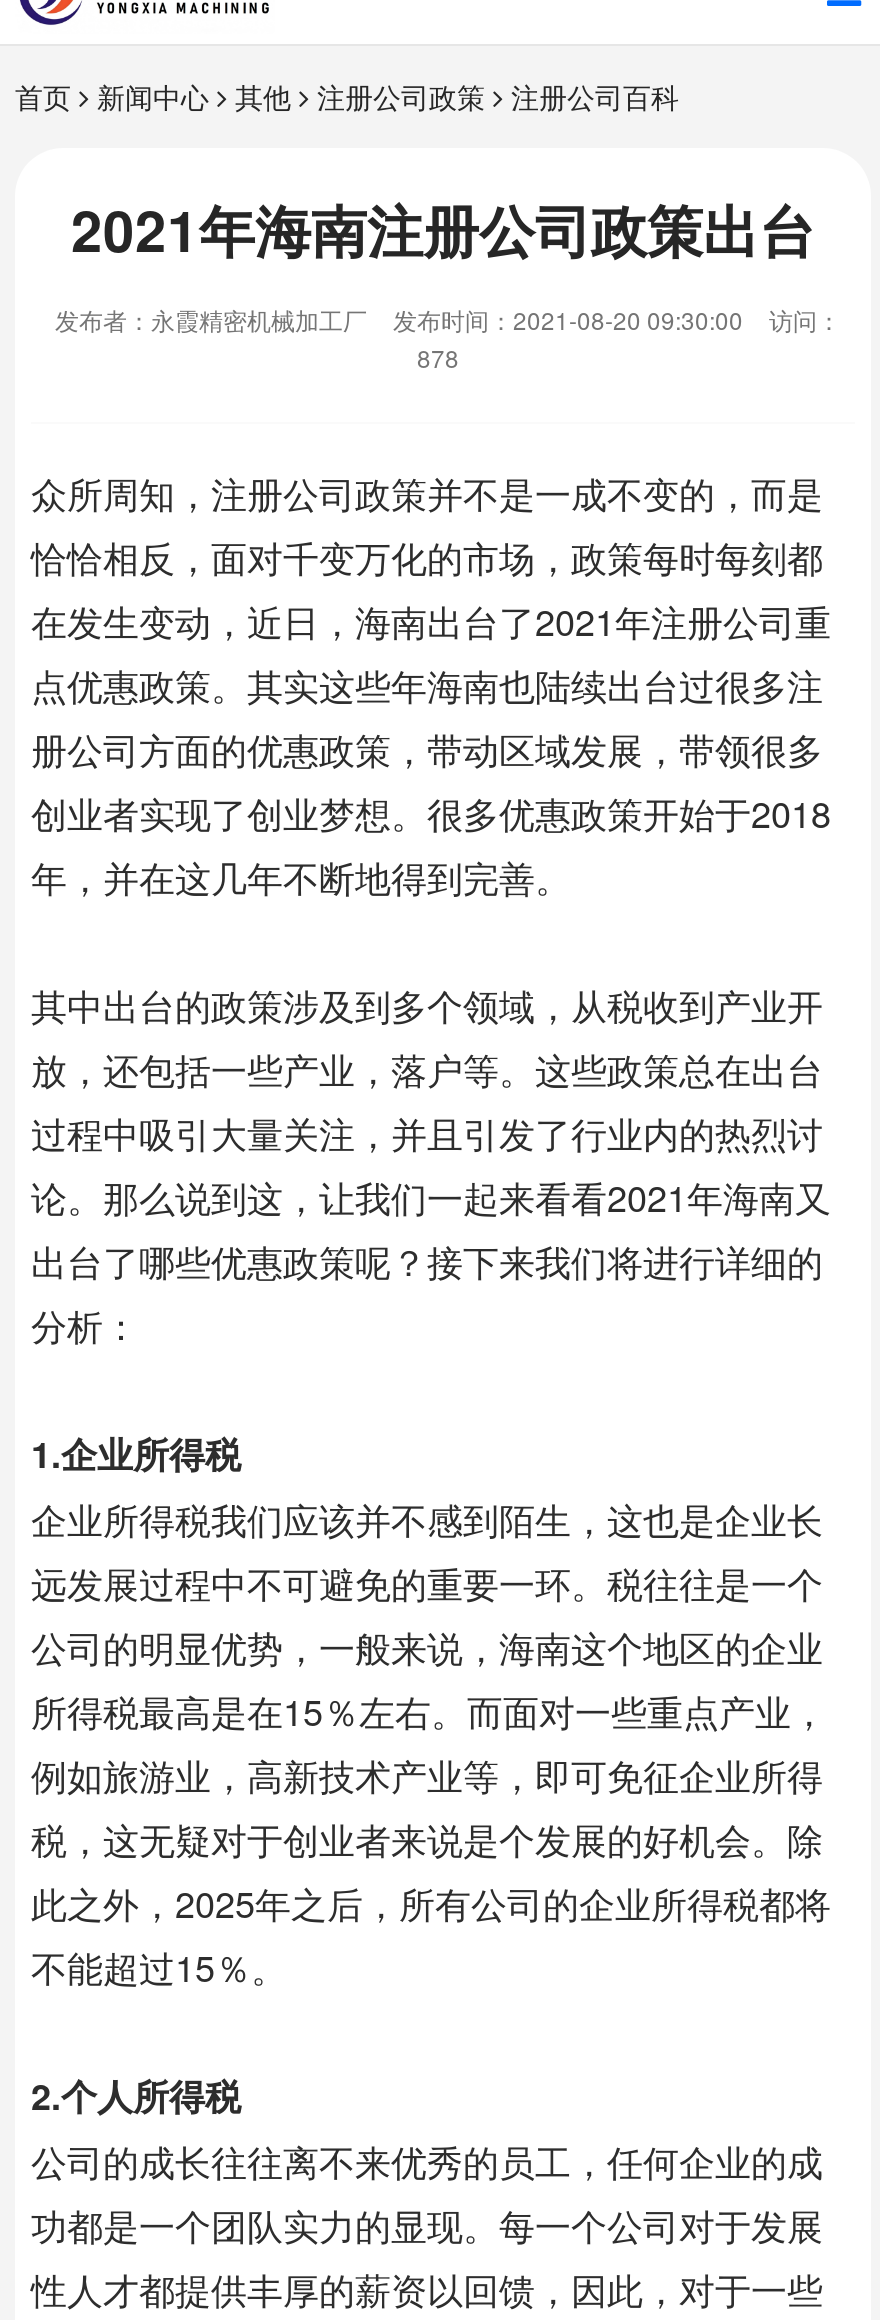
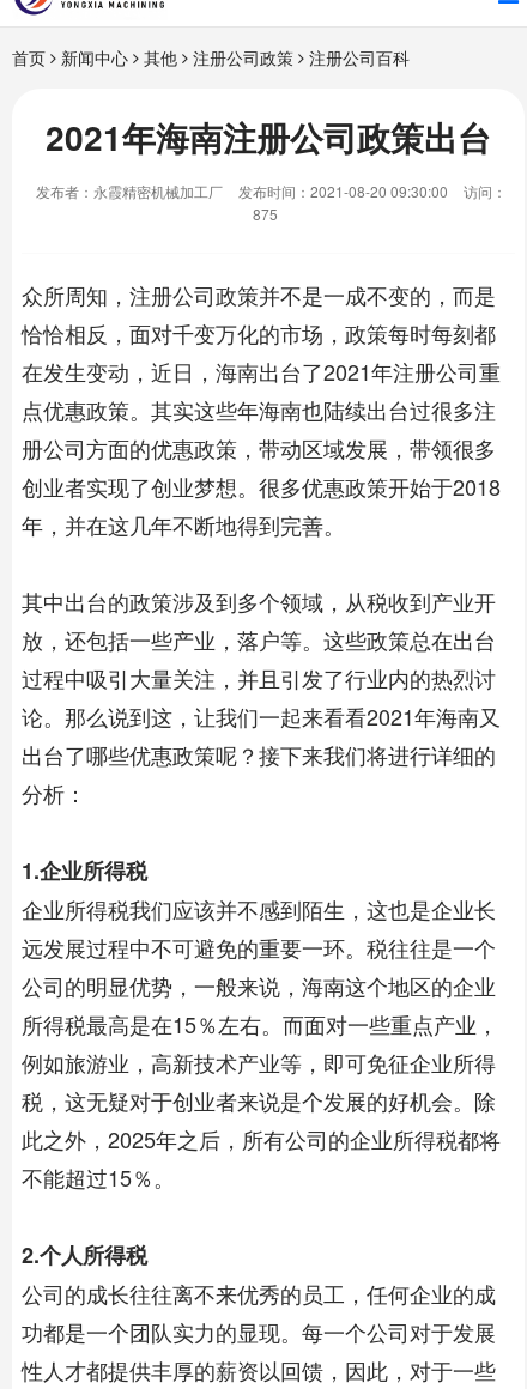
[417,340,459,374] 878 -> [253,204,278,224] 875

